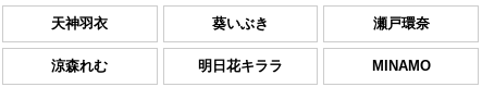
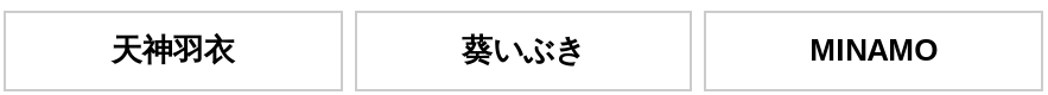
[51,15,429,74] 瀬戸環奈 | 涼森れむ | 明日花キララ -> none

